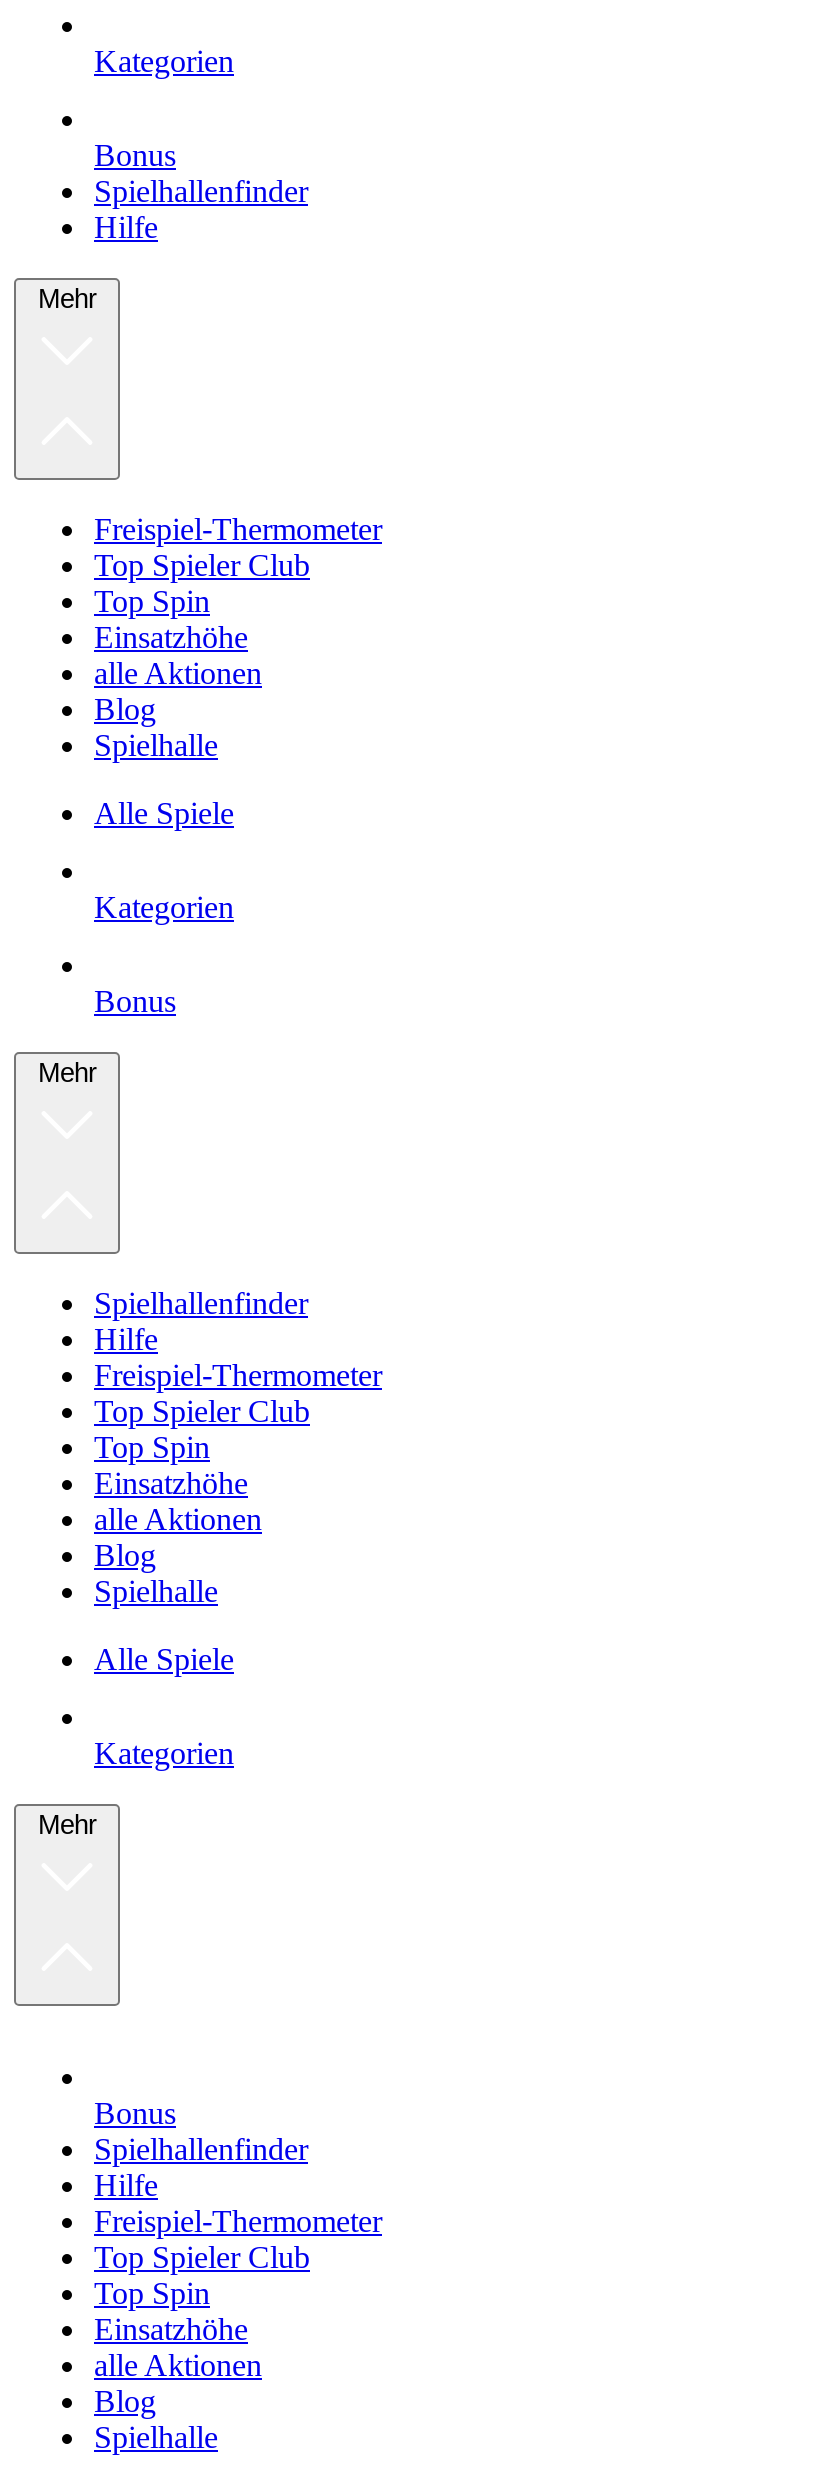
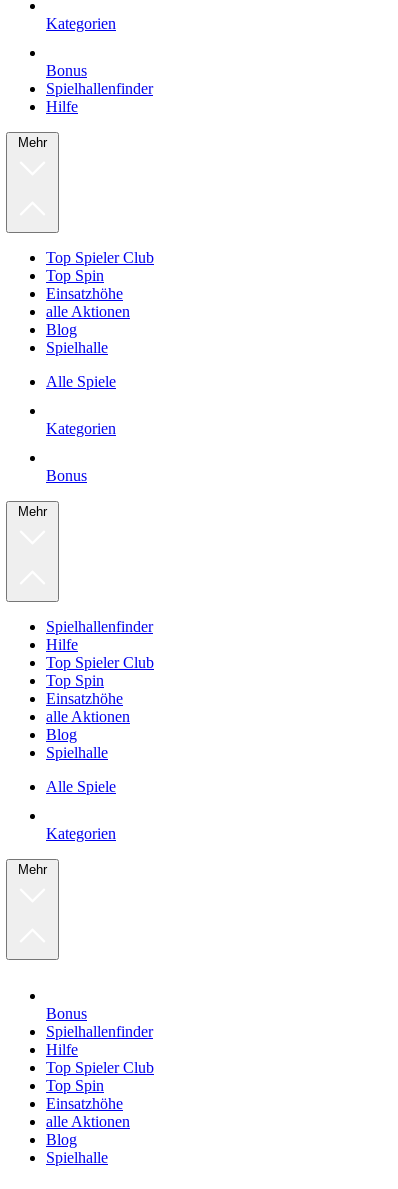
[94,512,382,546] Freispiel-Thermometer -> none
[94,1358,382,1392] Freispiel-Thermometer -> none
[94,2204,382,2238] Freispiel-Thermometer -> none

